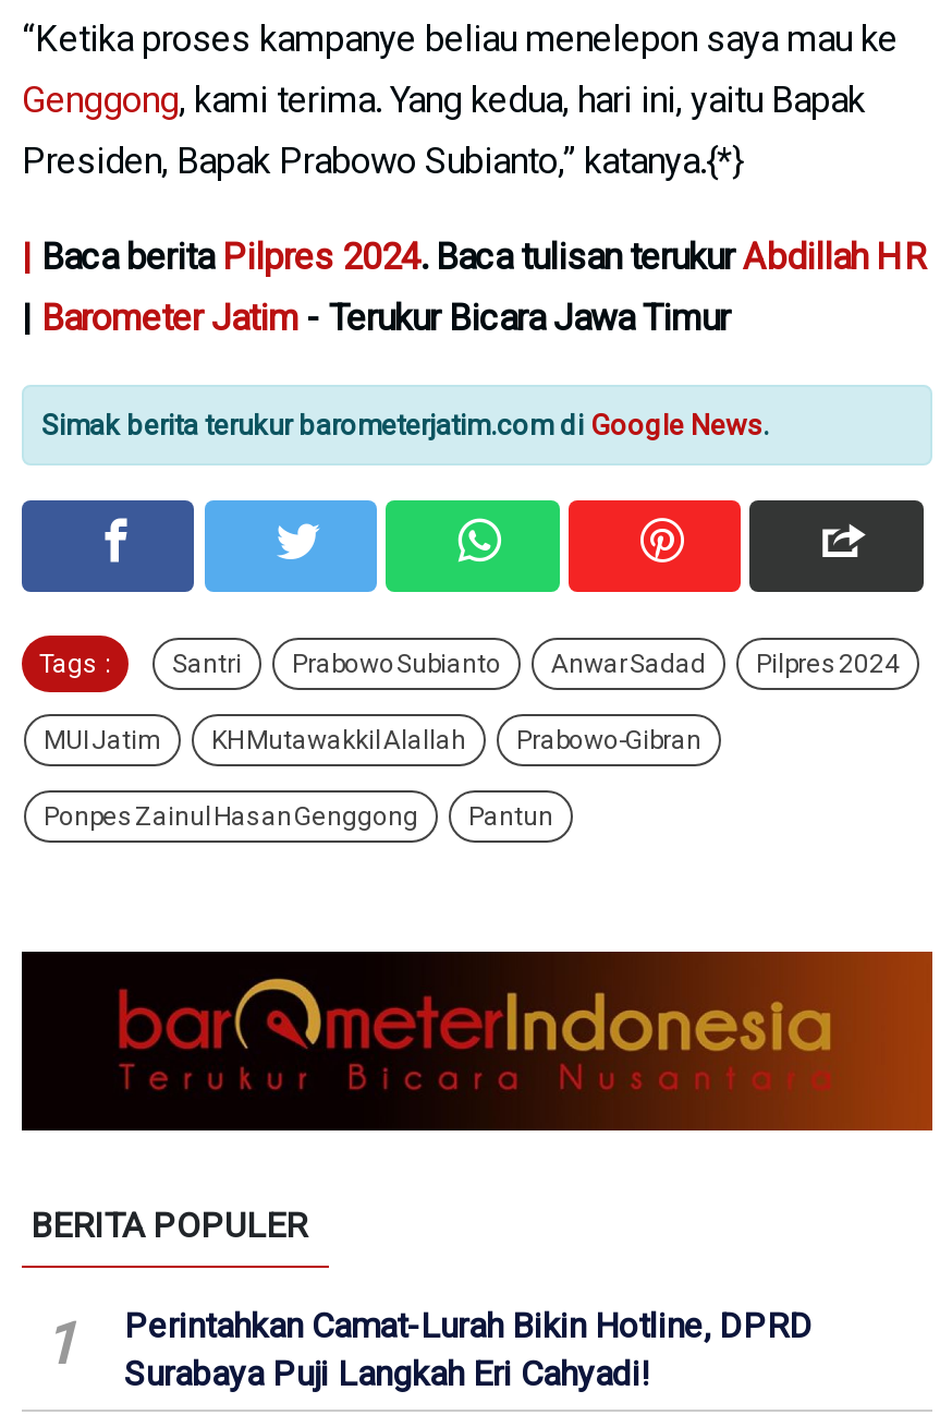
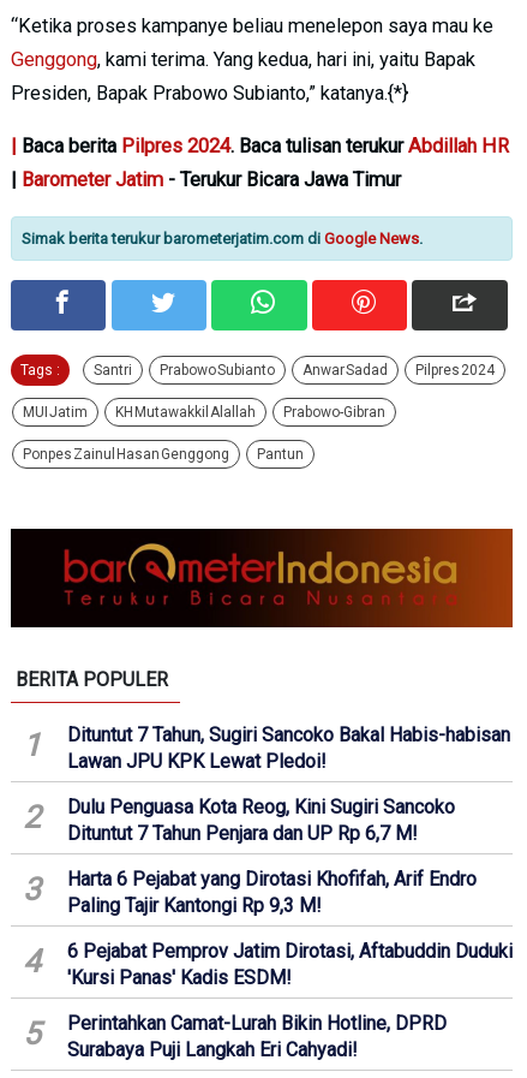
none -> [23,723,513,1052] Dituntut 7 Tahun, Sugiri Sancoko Bakal Habis-habisan | Lawan JPU KPK Lewat Pledoi! | 2 | Dulu Penguasa Kota Reog, Kini Sugiri Sancoko | Dituntut 7 Tahun Penjara dan UP Rp 6,7 M! | 3 | Harta 6 Pejabat yang Dirotasi Khofifah, Arif Endro | Paling Tajir Kantongi Rp 9,3 M! | 4 | 6 Pejabat Pemprov Jatim Dirotasi, Aftabuddin Duduki | 'Kursi Panas' Kadis ESDM! | 5

